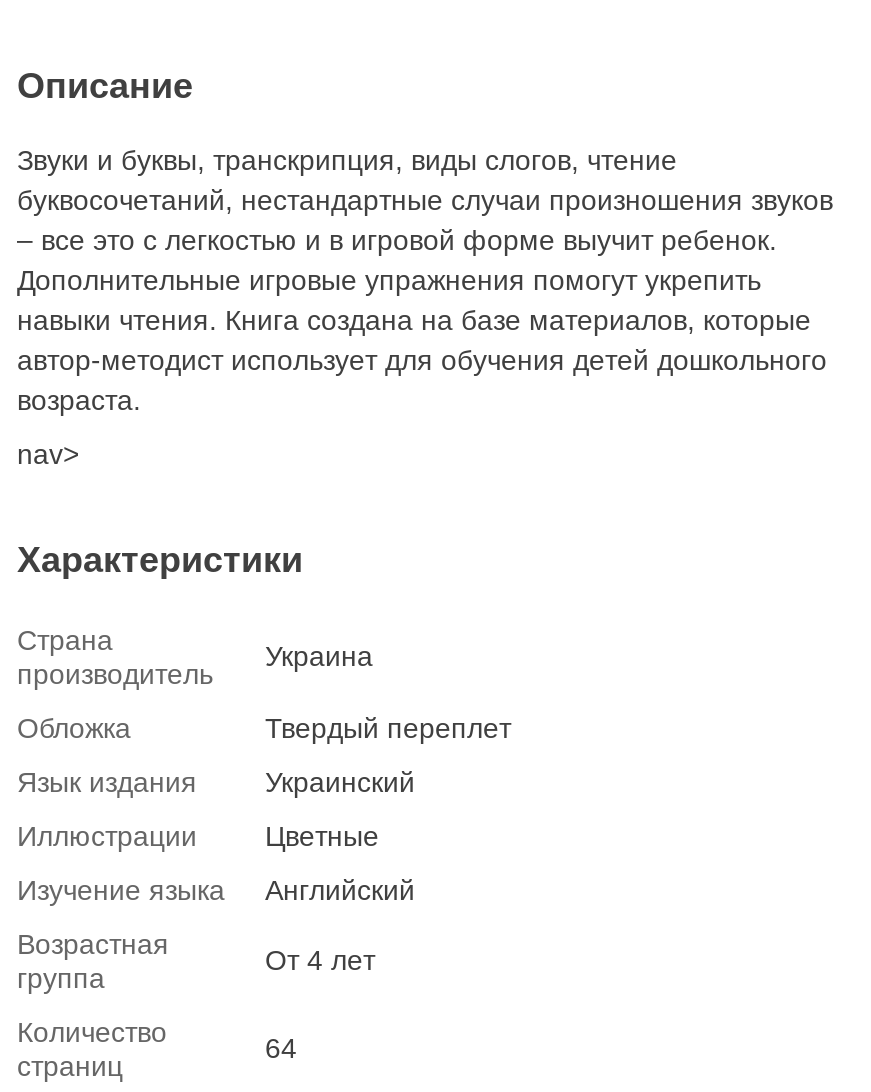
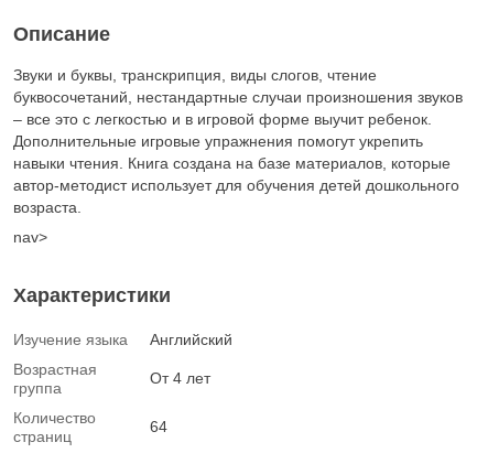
[17,623,213,689] Страна | производитель -> none
[17,639,511,851] Украина | Обложка | Твердый переплет | Язык издания | Украинский | Иллюстрации | Цветные -> none

